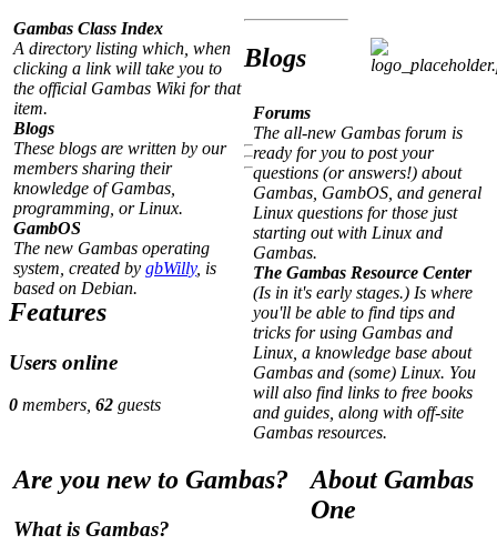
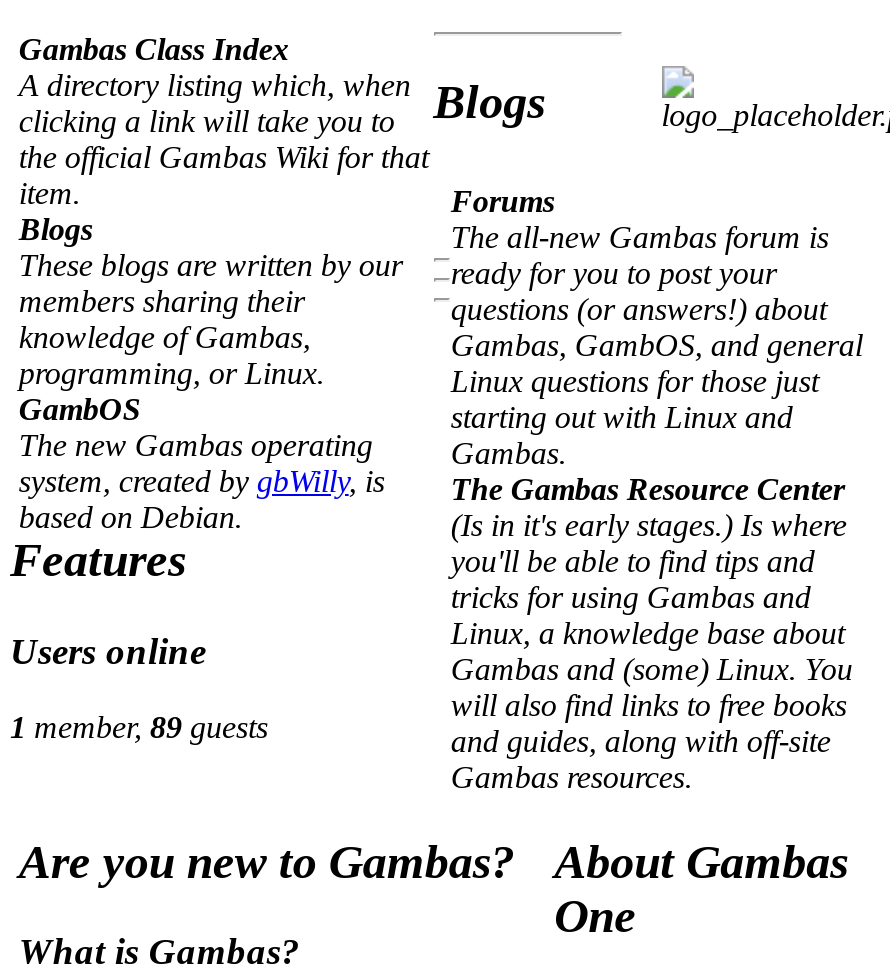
[9,395,161,414] 0 members, 62 guests -> [10,711,268,745] 1 member, 89 guests

